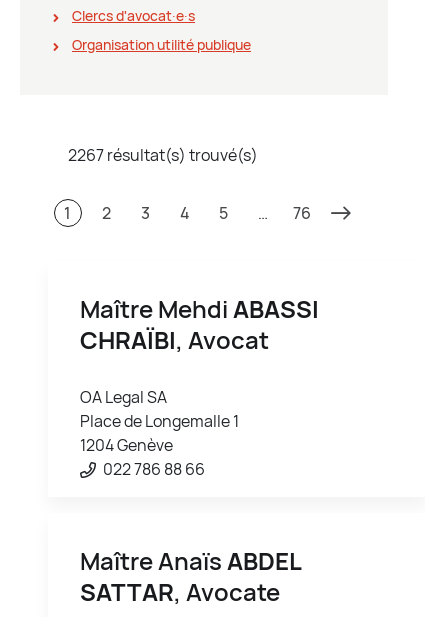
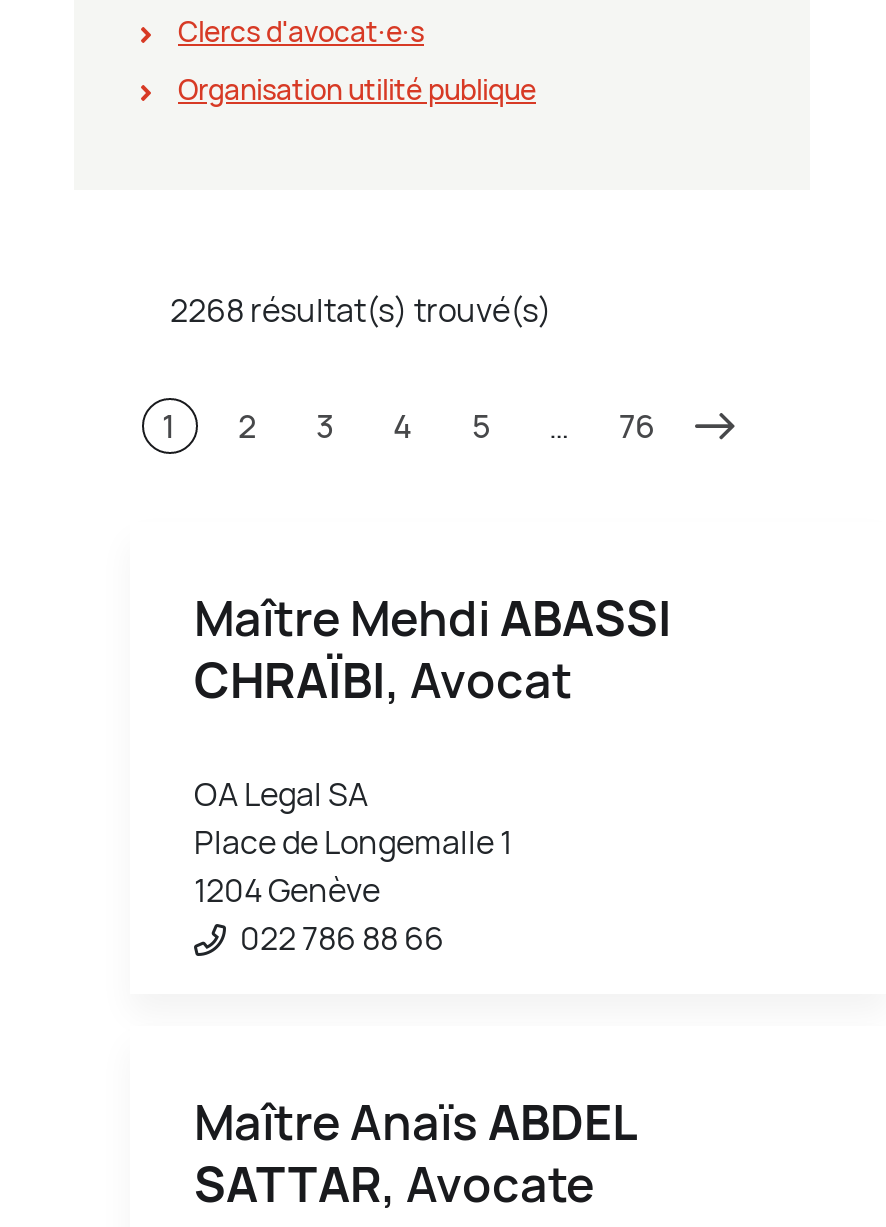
[68,144,258,166] 2267 résultat(s) trouvé(s) -> [170,288,552,332] 2268 résultat(s) trouvé(s)

